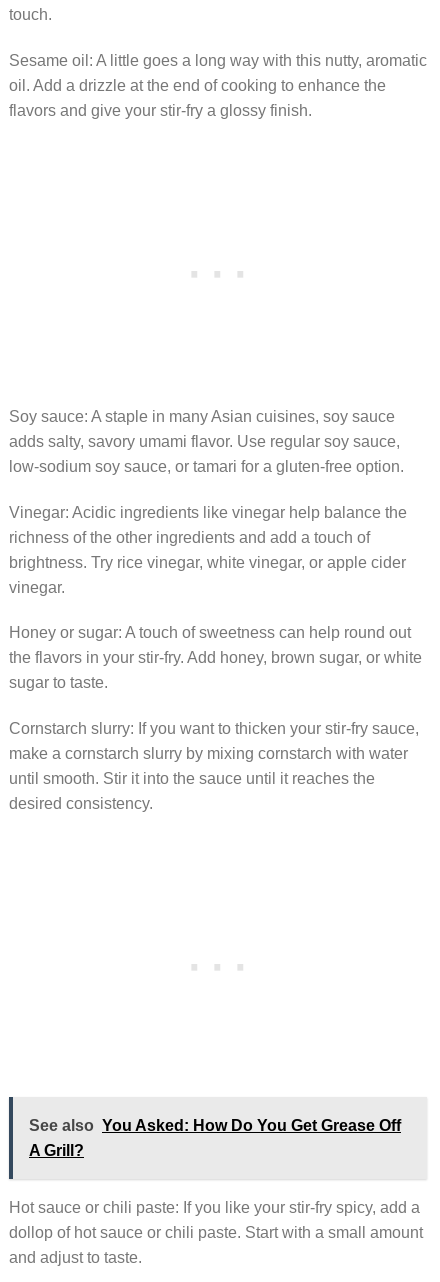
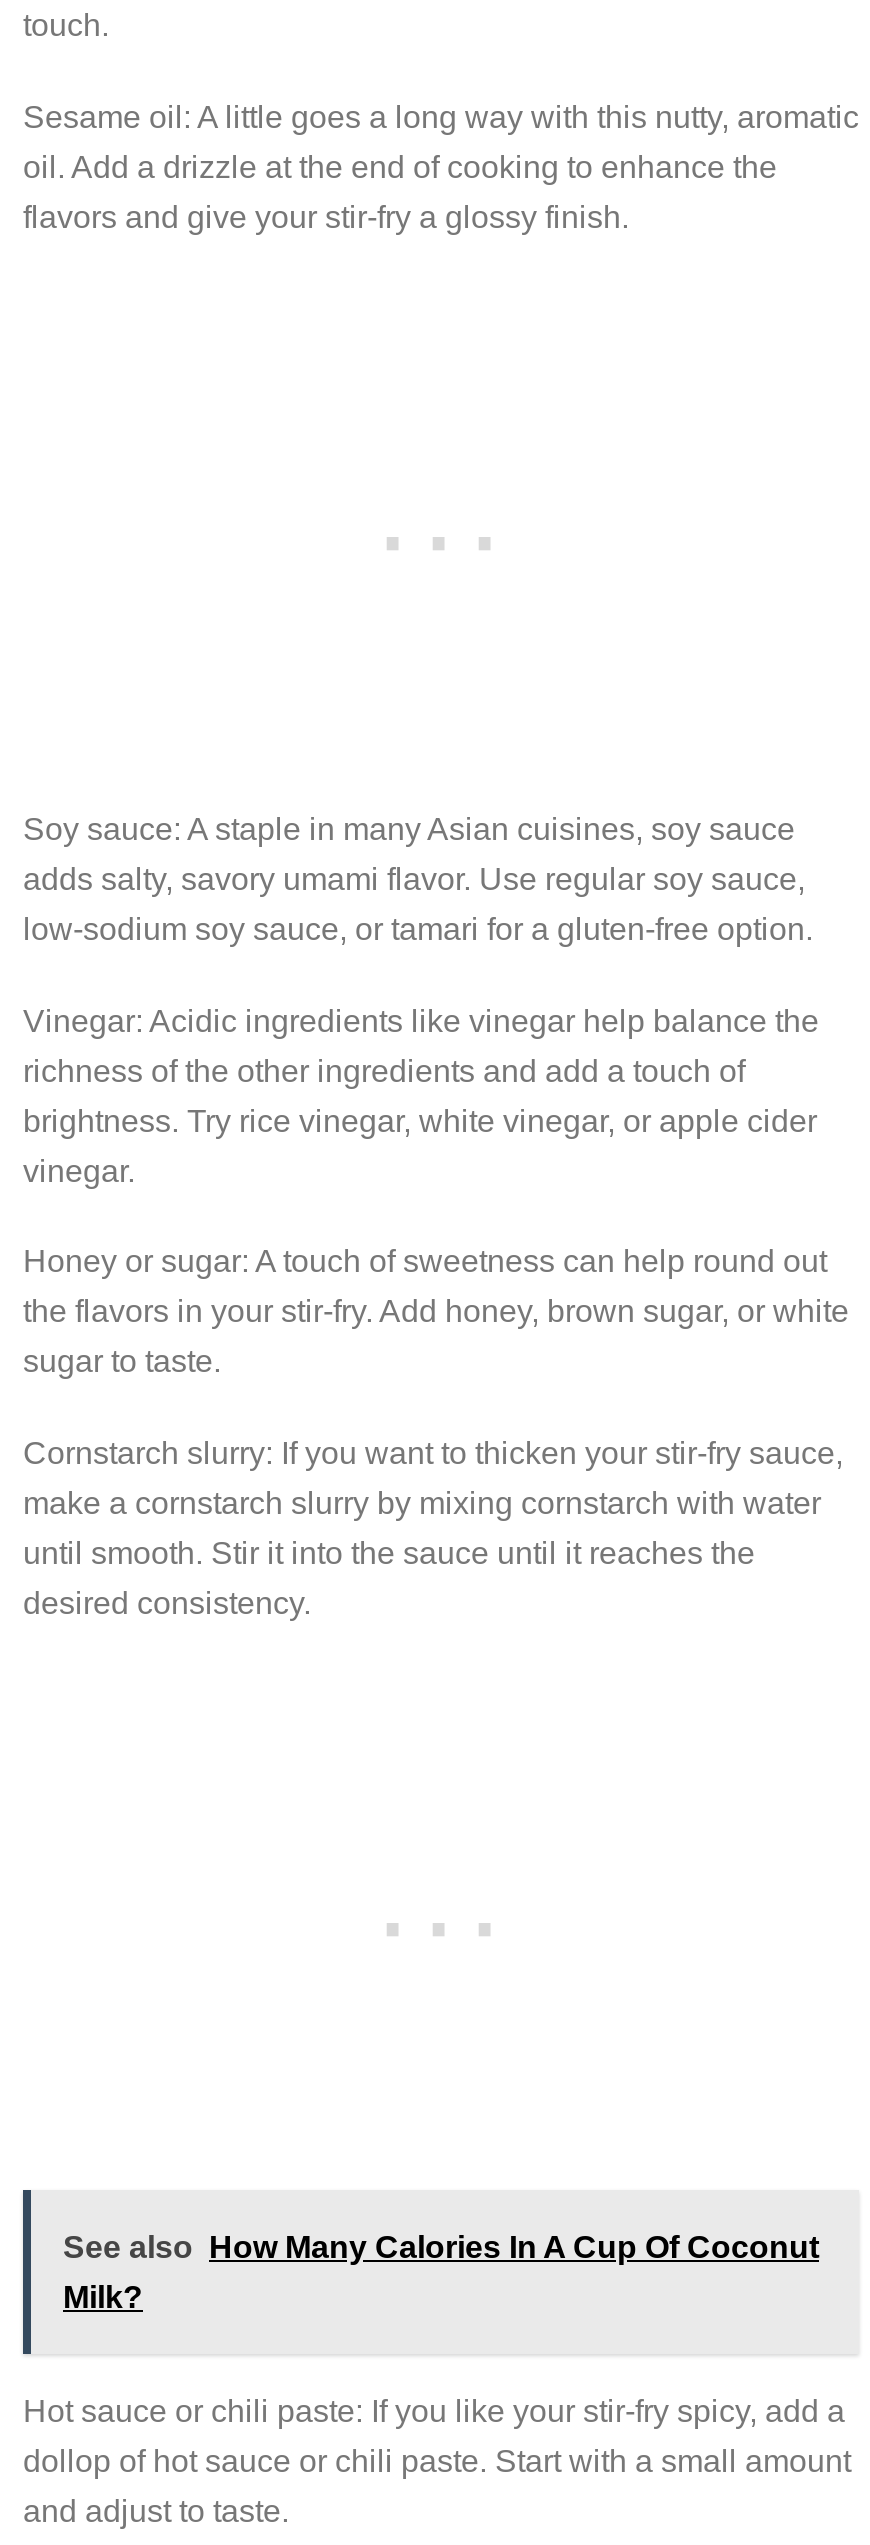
[29,1117,401,1134] See also You Asked: How Do You Get Grease Off -> [63,2230,819,2264] See also How Many Calories In A Cup Of Coconut
[29,1142,84,1159] A Grill? -> [63,2280,143,2314] Milk?

